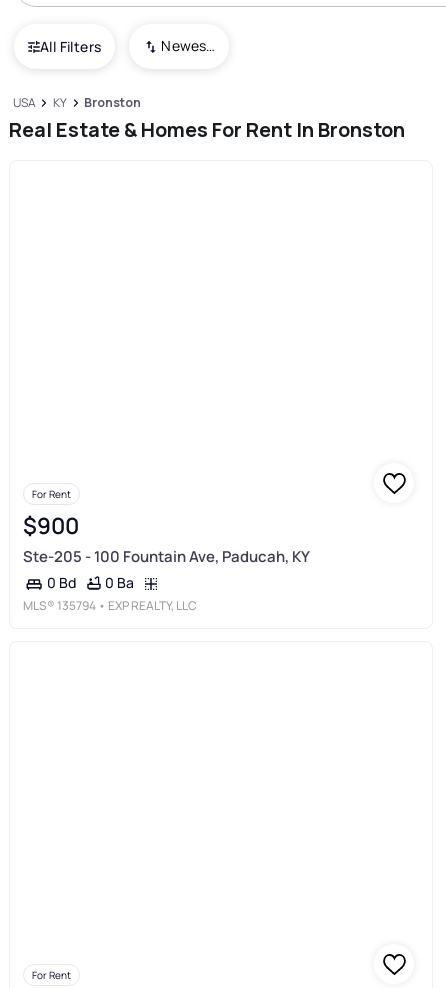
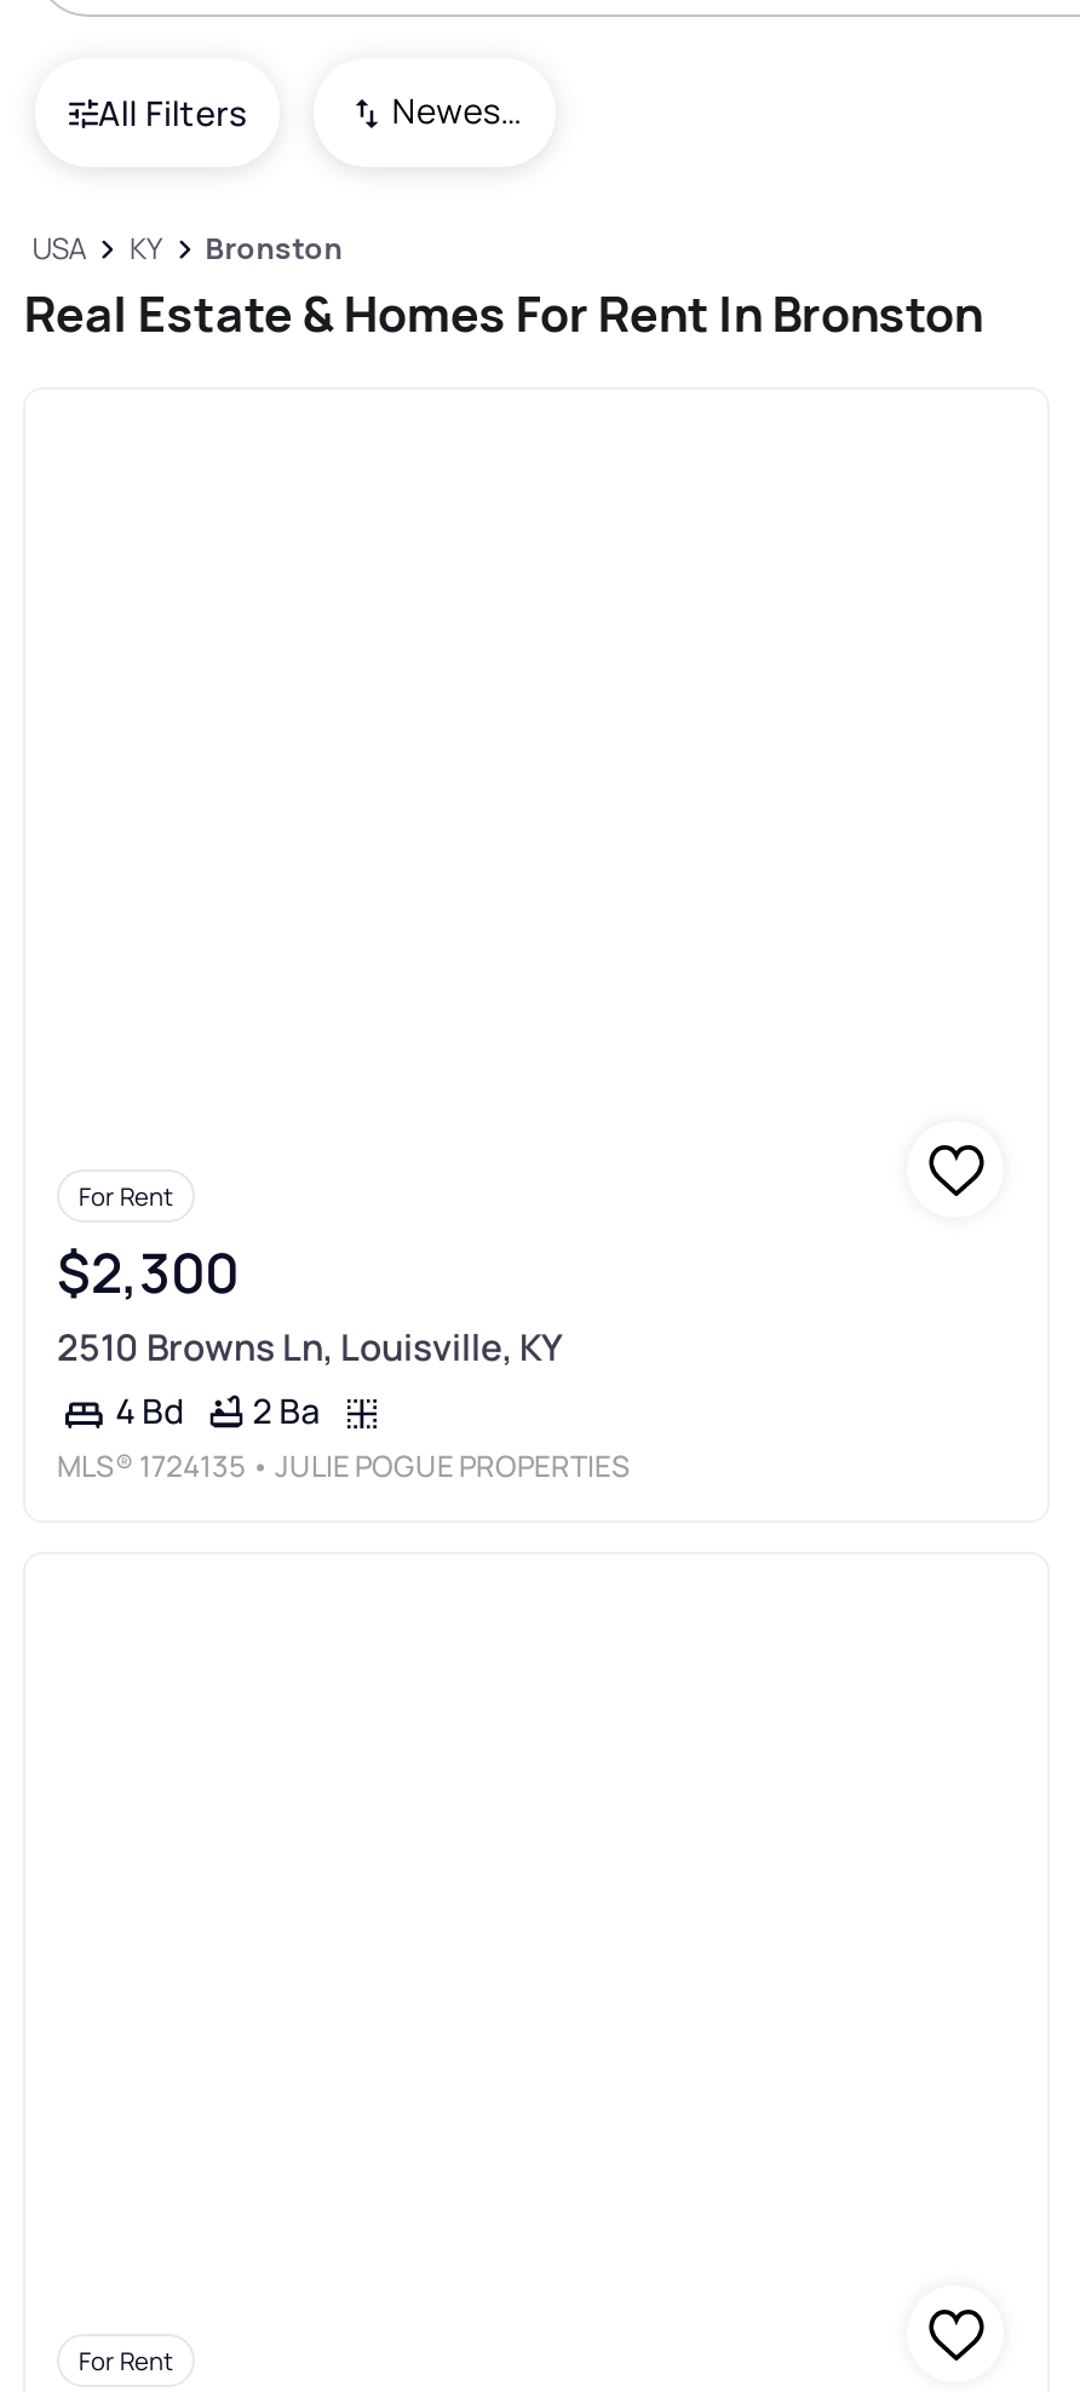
[23,510,310,614] $900 | Ste-205 - 100 Fountain Ave, Paducah, KY | 0 Bd | 0 Ba | MLS® 135794 • EXP REALTY, LLC -> [57,1236,631,1487] $2,300 | 2510 Browns Ln, Louisville, KY | 4 Bd | 2 Ba | MLS® 1724135 • JULIE POGUE PROPERTIES

